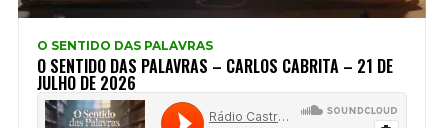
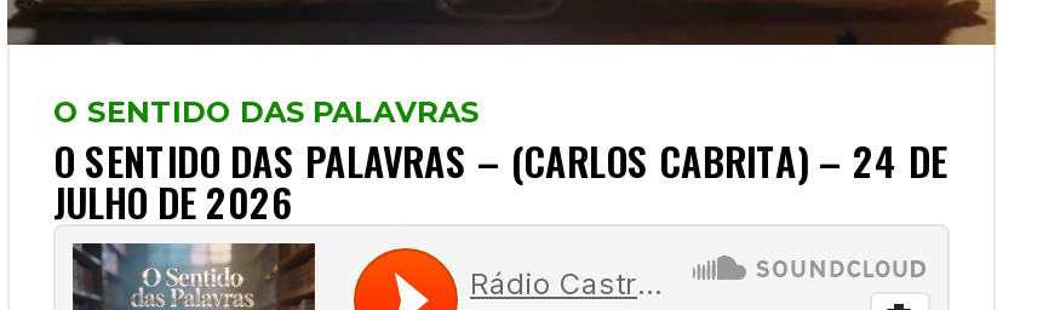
[37,54,393,78] O SENTIDO DAS PALAVRAS – CARLOS CABRITA – 21 DE -> [53,132,947,190] O SENTIDO DAS PALAVRAS – (CARLOS CABRITA) – 24 DE

